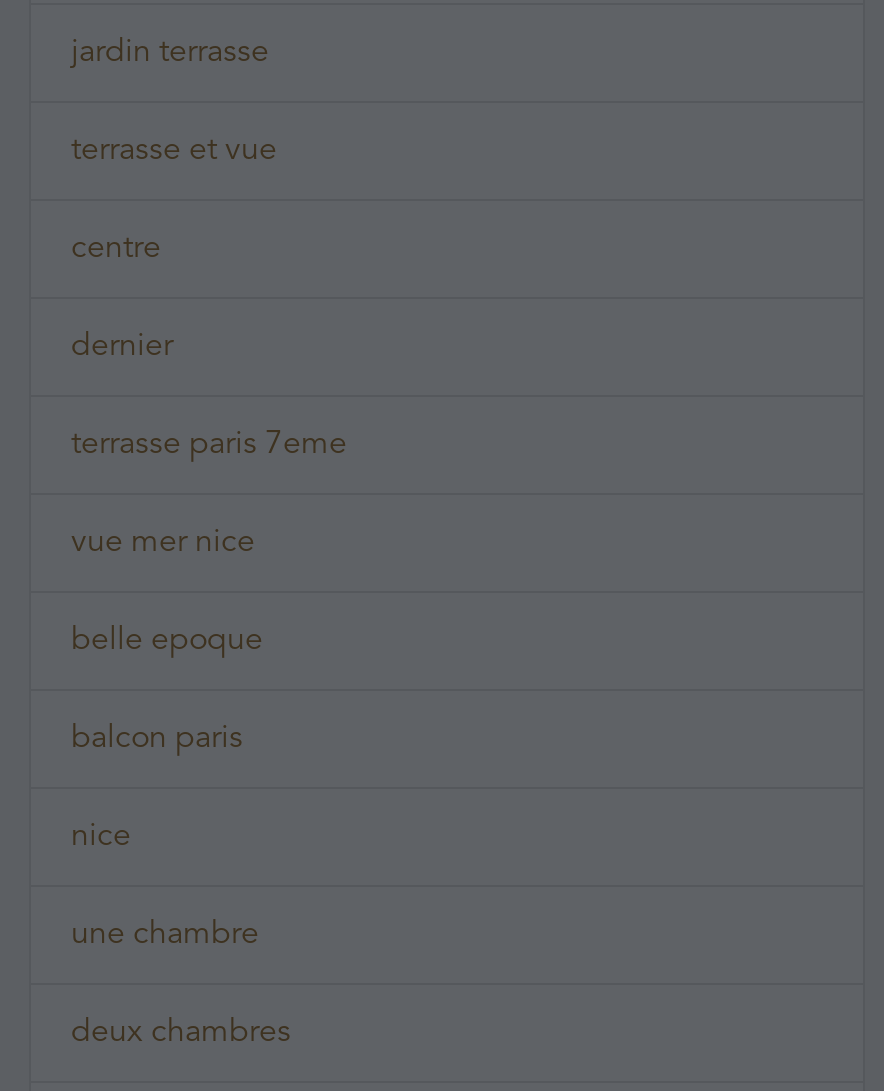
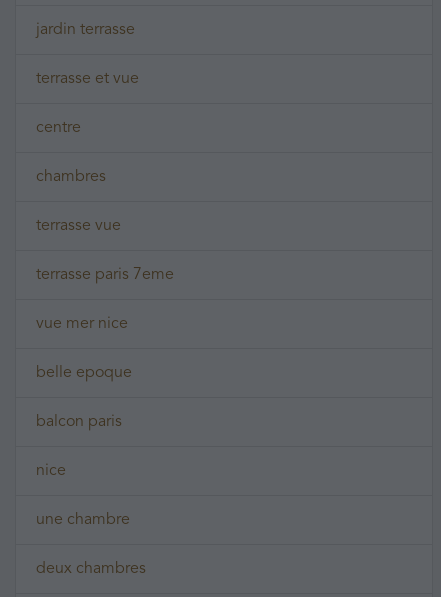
[71,331,173,363] dernier -> [36,169,121,234] chambres | terrasse vue

